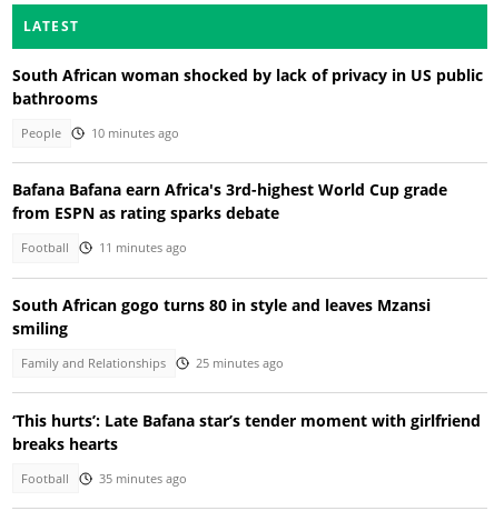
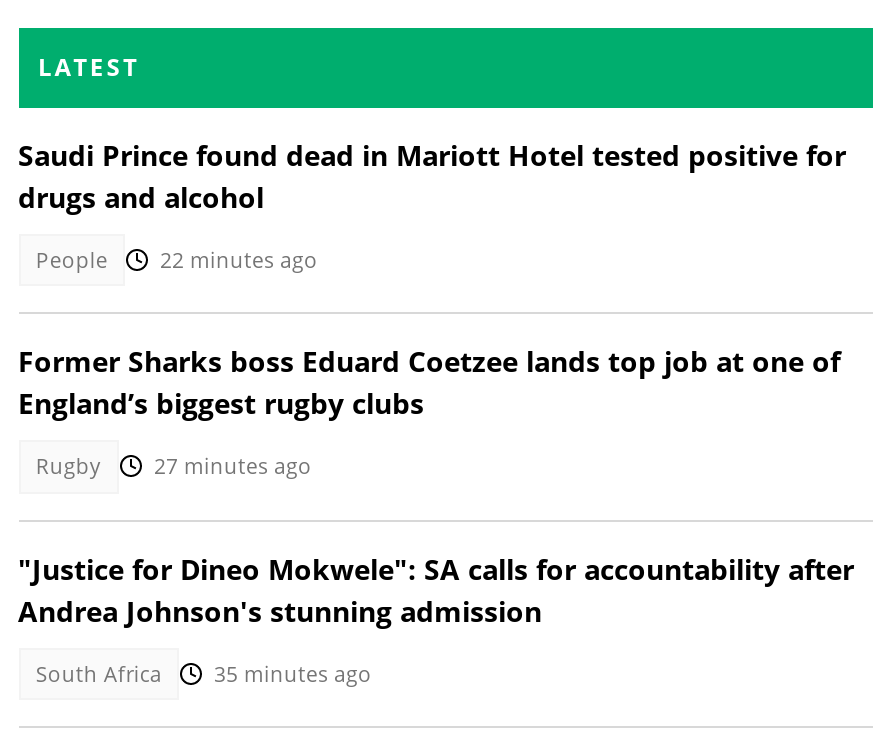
[12,64,482,108] South African woman shocked by lack of privacy in US public | bathrooms -> [18,135,846,215] Saudi Prince found dead in Mariott Hotel tested positive for | drugs and alcohol
[12,125,480,486] 10 minutes ago | Bafana Bafana earn Africa's 3rd-highest World Cup grade | from ESPN as rating sparks debate | Football | 11 minutes ago | South African gogo turns 80 in style and leaves Mzansi | smiling | Family and Relationships | 25 minutes ago | ‘This hurts’: Late Bafana star’s tender moment with girlfriend | breaks hearts | Football -> [18,246,854,688] 22 minutes ago | Former Sharks boss Eduard Coetzee lands top job at one of | England’s biggest rugby clubs | Rugby | 27 minutes ago | "Justice for Dineo Mokwele": SA calls for accountability after | Andrea Johnson's stunning admission | South Africa

